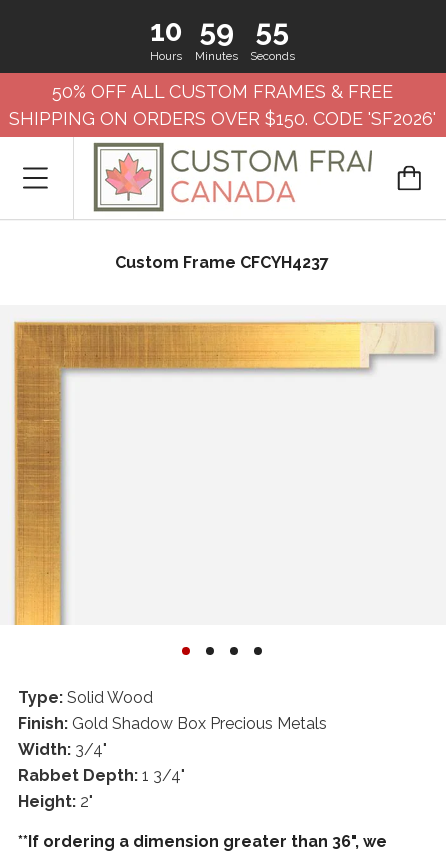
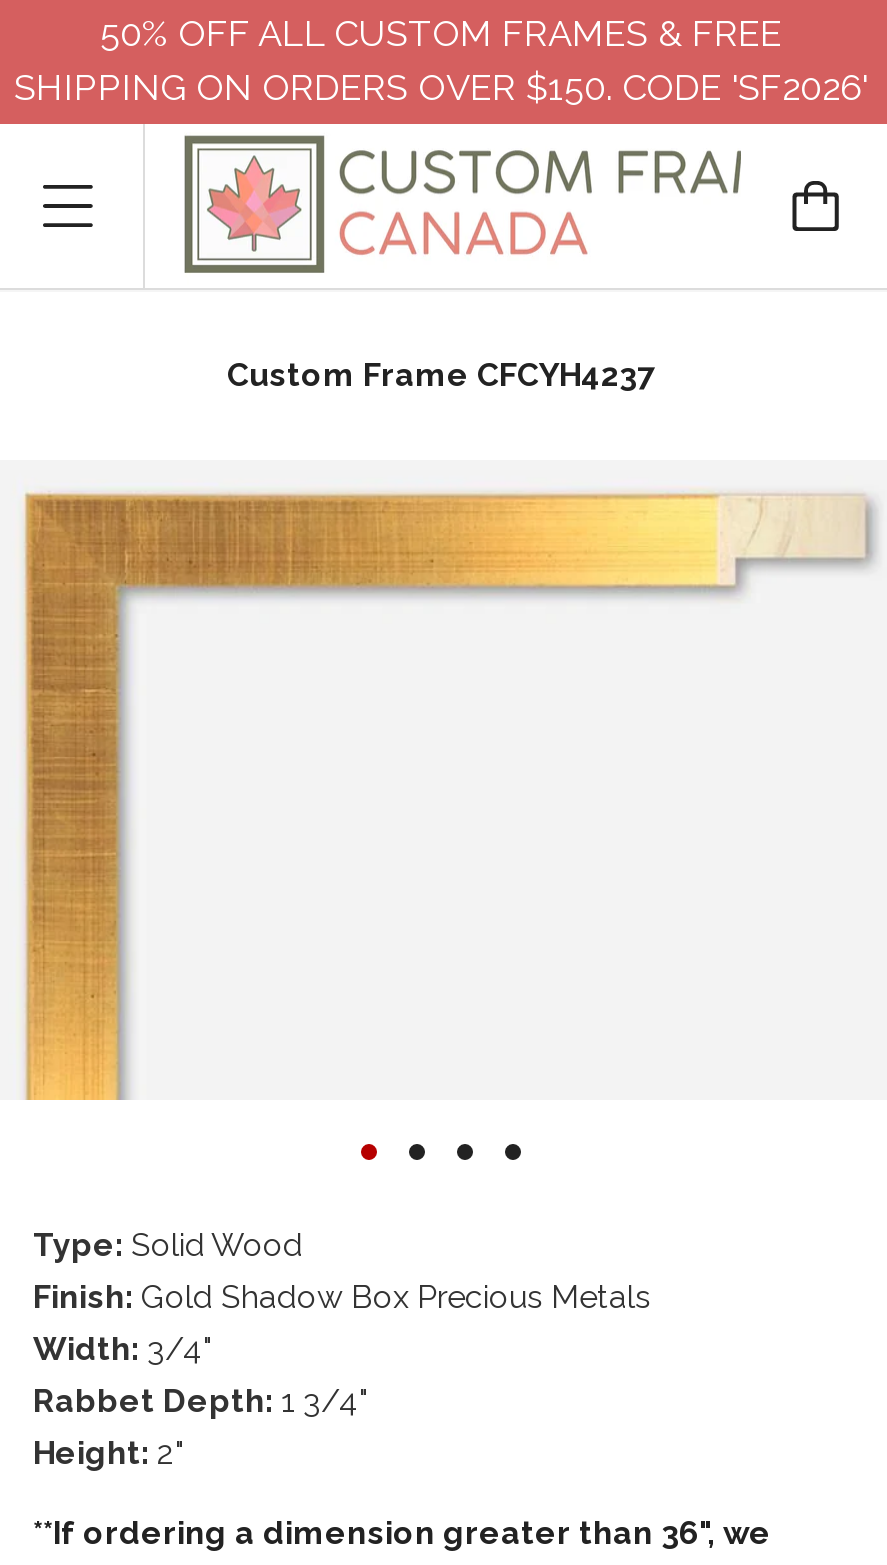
[149,13,182,63] 10 | Hours -> none
[195,13,238,63] 59 | Minutes -> none
[250,13,295,63] 55 | Seconds -> none

